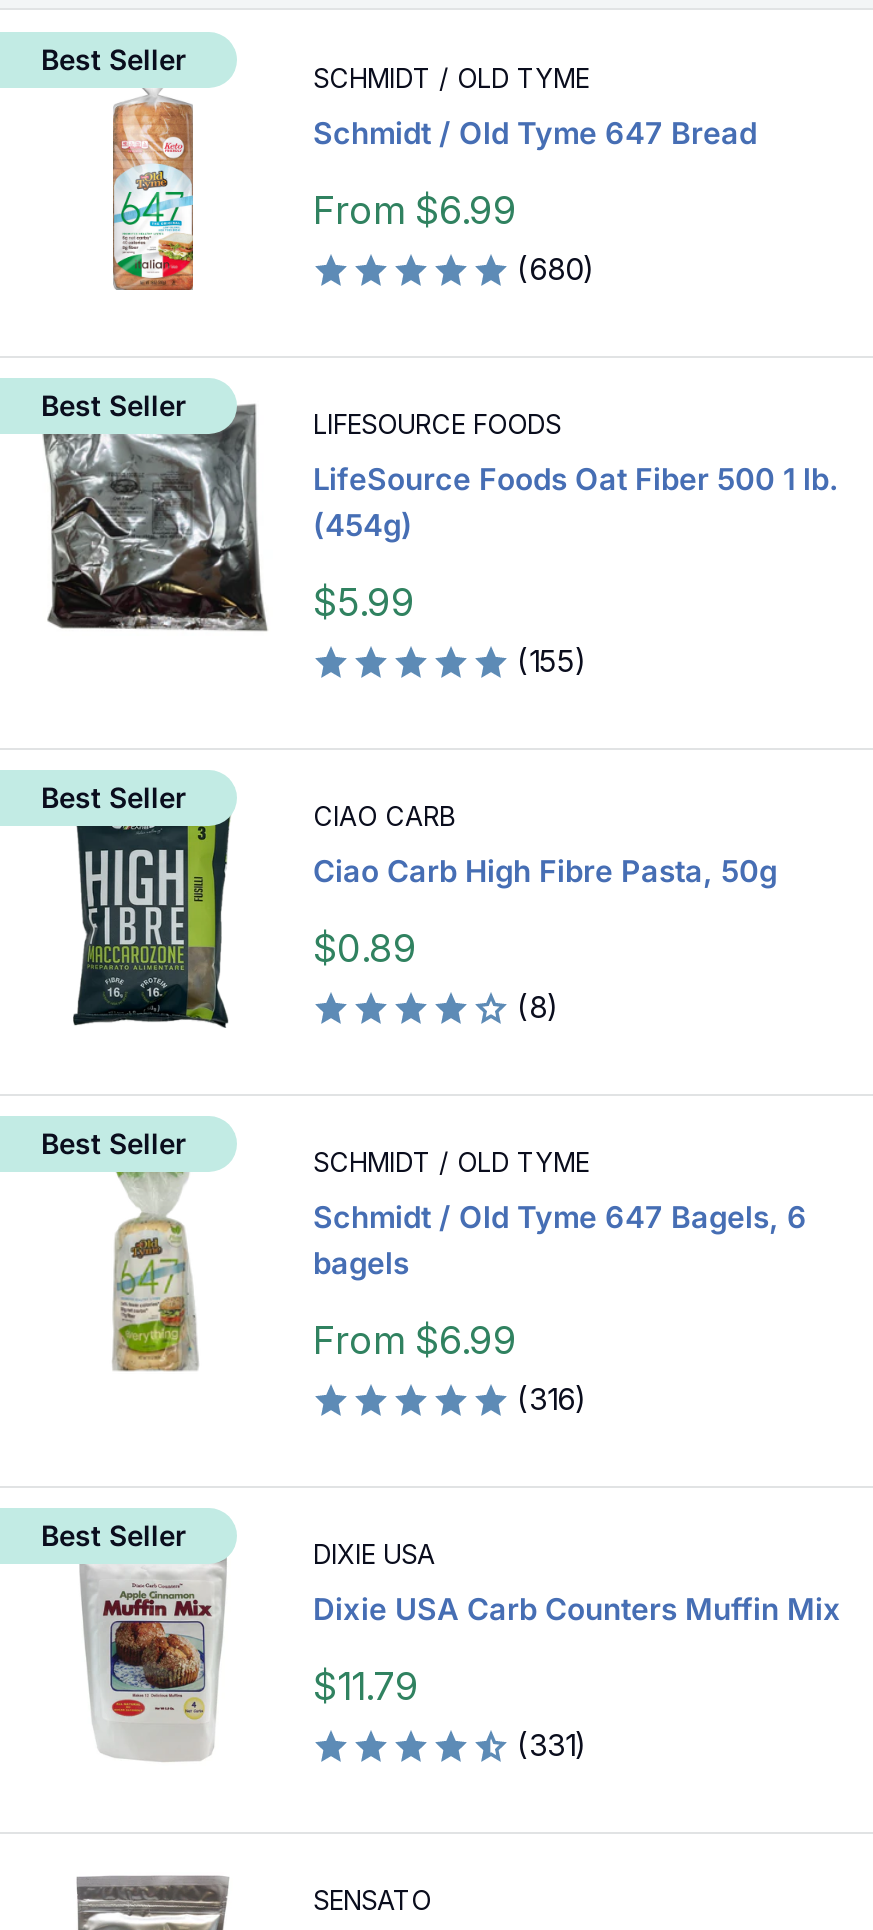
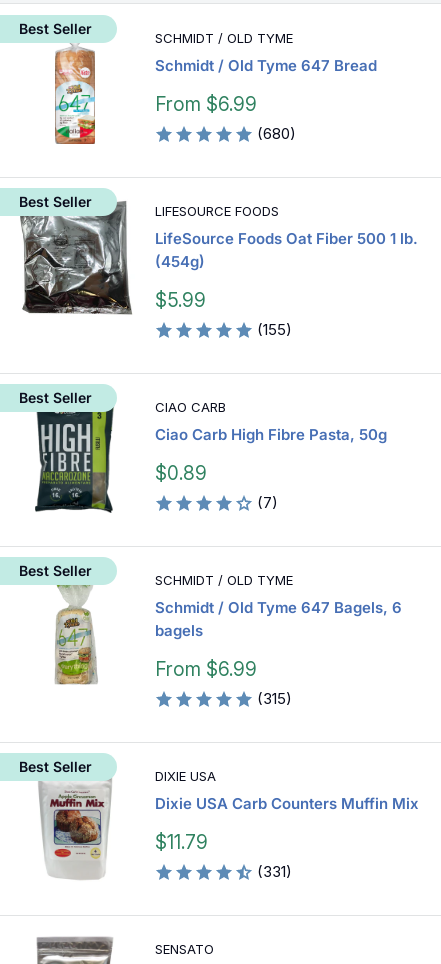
[517,989,559,1027] (8) -> [257,493,278,512] (7)
[517,1381,587,1419] (316) -> [257,689,292,708] (315)

